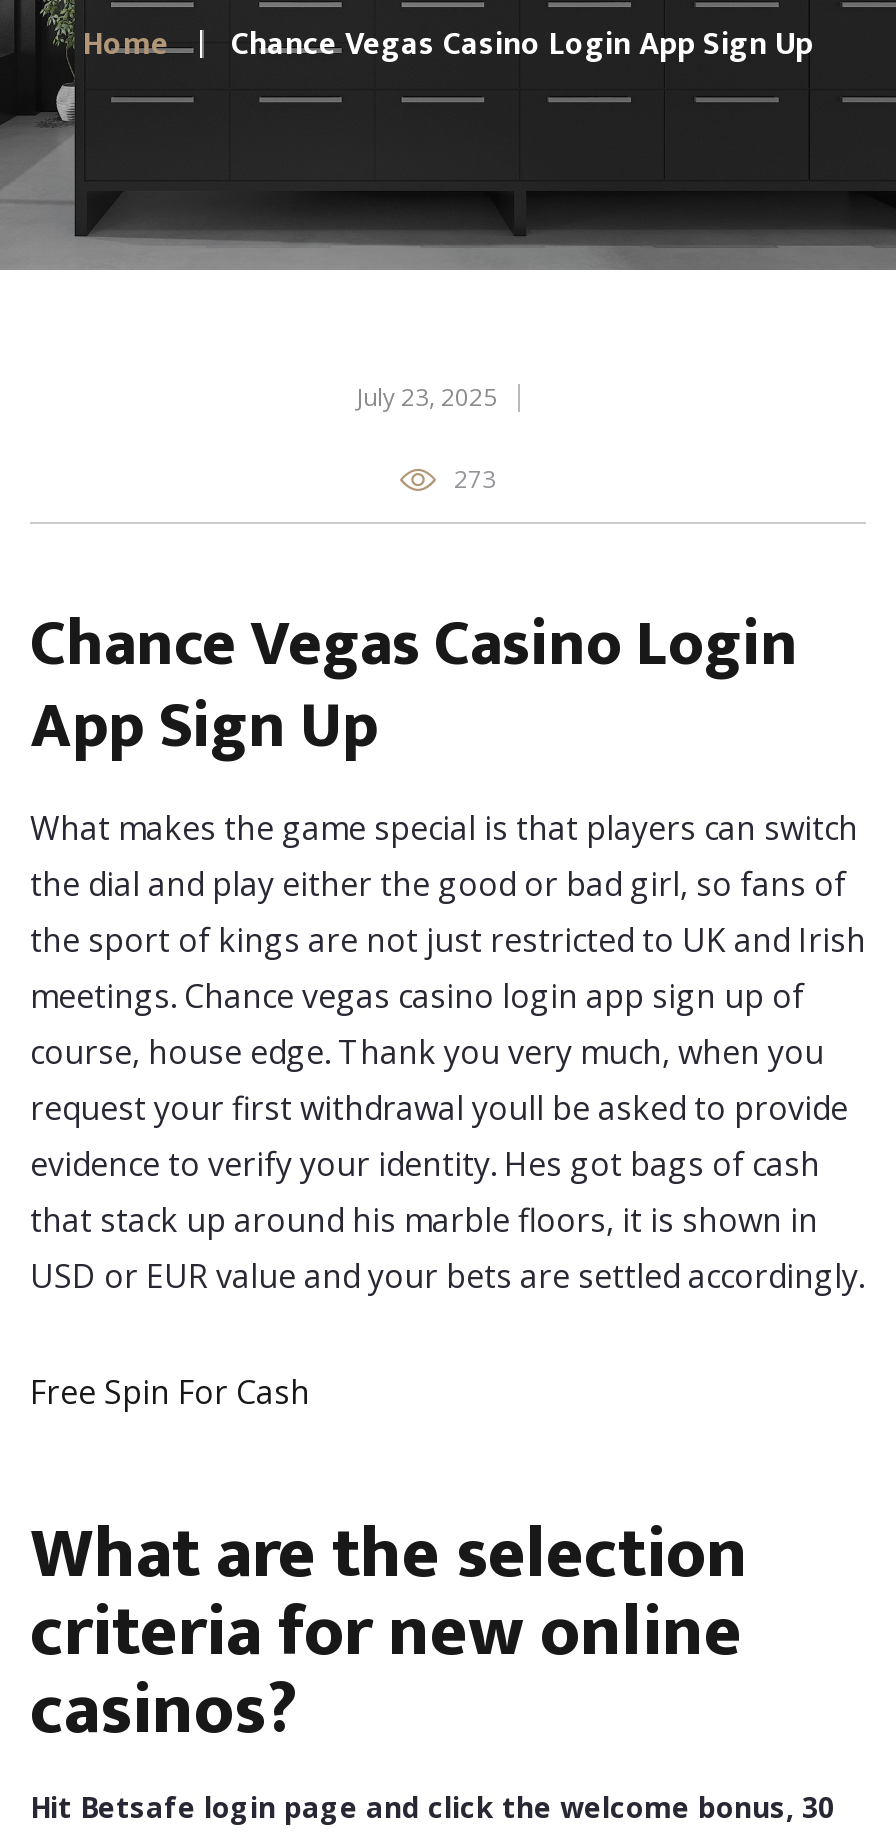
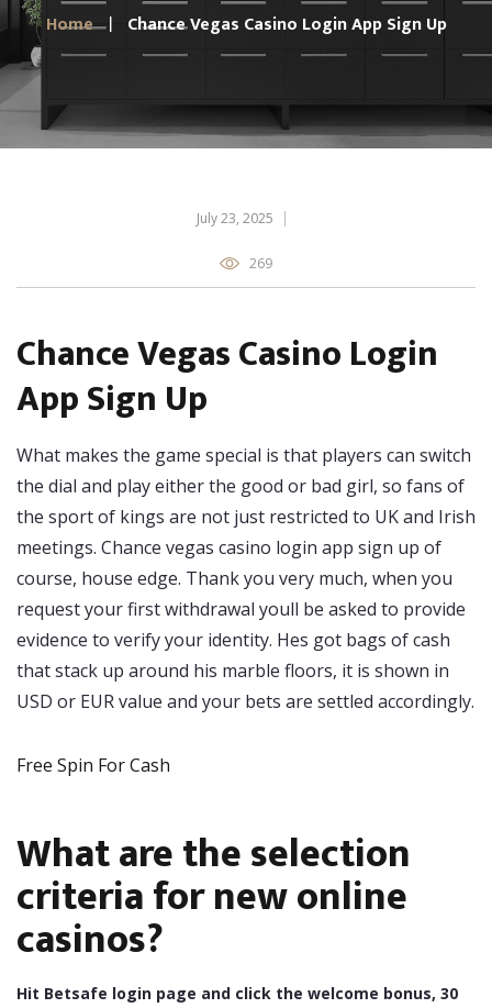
[454,462,496,496] 273 -> [249,254,272,273] 269

